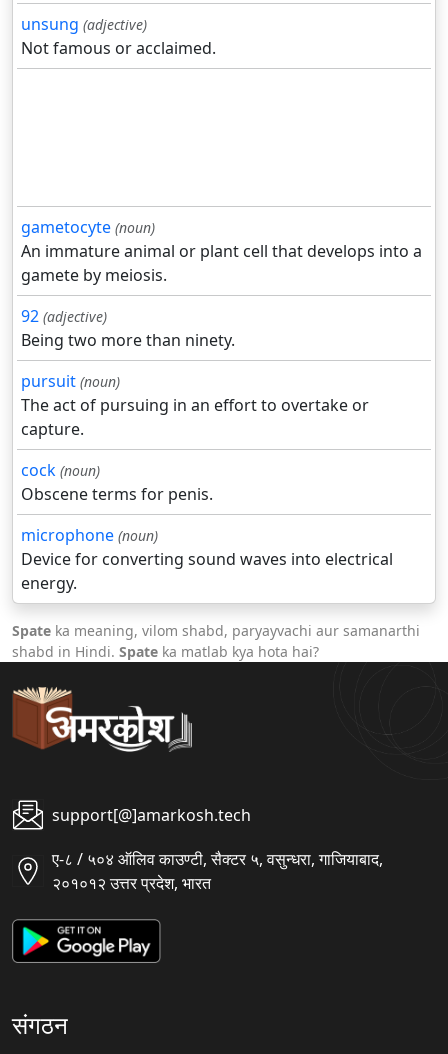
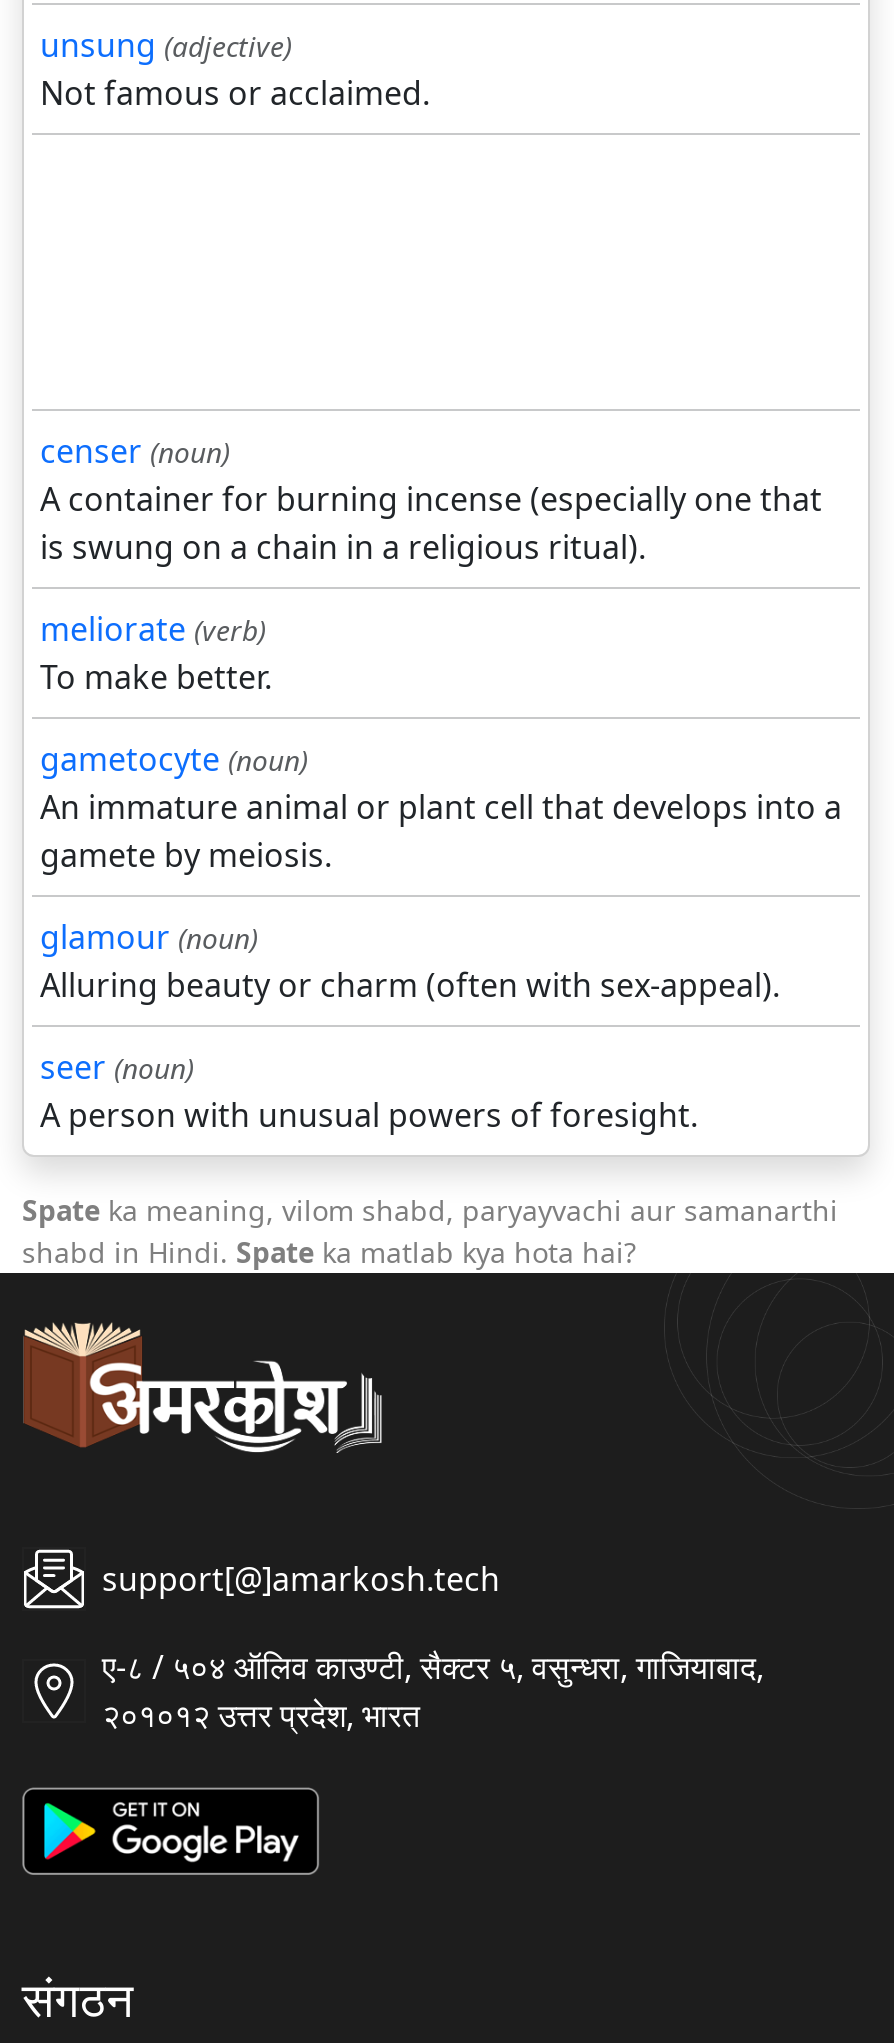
none -> [40,429,822,699] censer (noun) | A container for burning incense (especially one that | is swung on a chain in a religious ritual). | meliorate (verb) | To make better.
moved [21,216,422,286] -> [40,737,842,877]: gametocyte (noun) | An immature animal or plant cell that develops into a | gamete by meiosis.
[21,305,393,594] 92 (adjective) | Being two more than ninety. | pursuit (noun) | The act of pursuing in an effort to overtake or | capture. | cock (noun) | Obscene terms for penis. | microphone (noun) | Device for converting sound waves into electrical | energy. -> [40,915,780,1137] glamour (noun) | Alluring beauty or charm (often with sex-appeal). | seer (noun) | A person with unusual powers of foresight.

